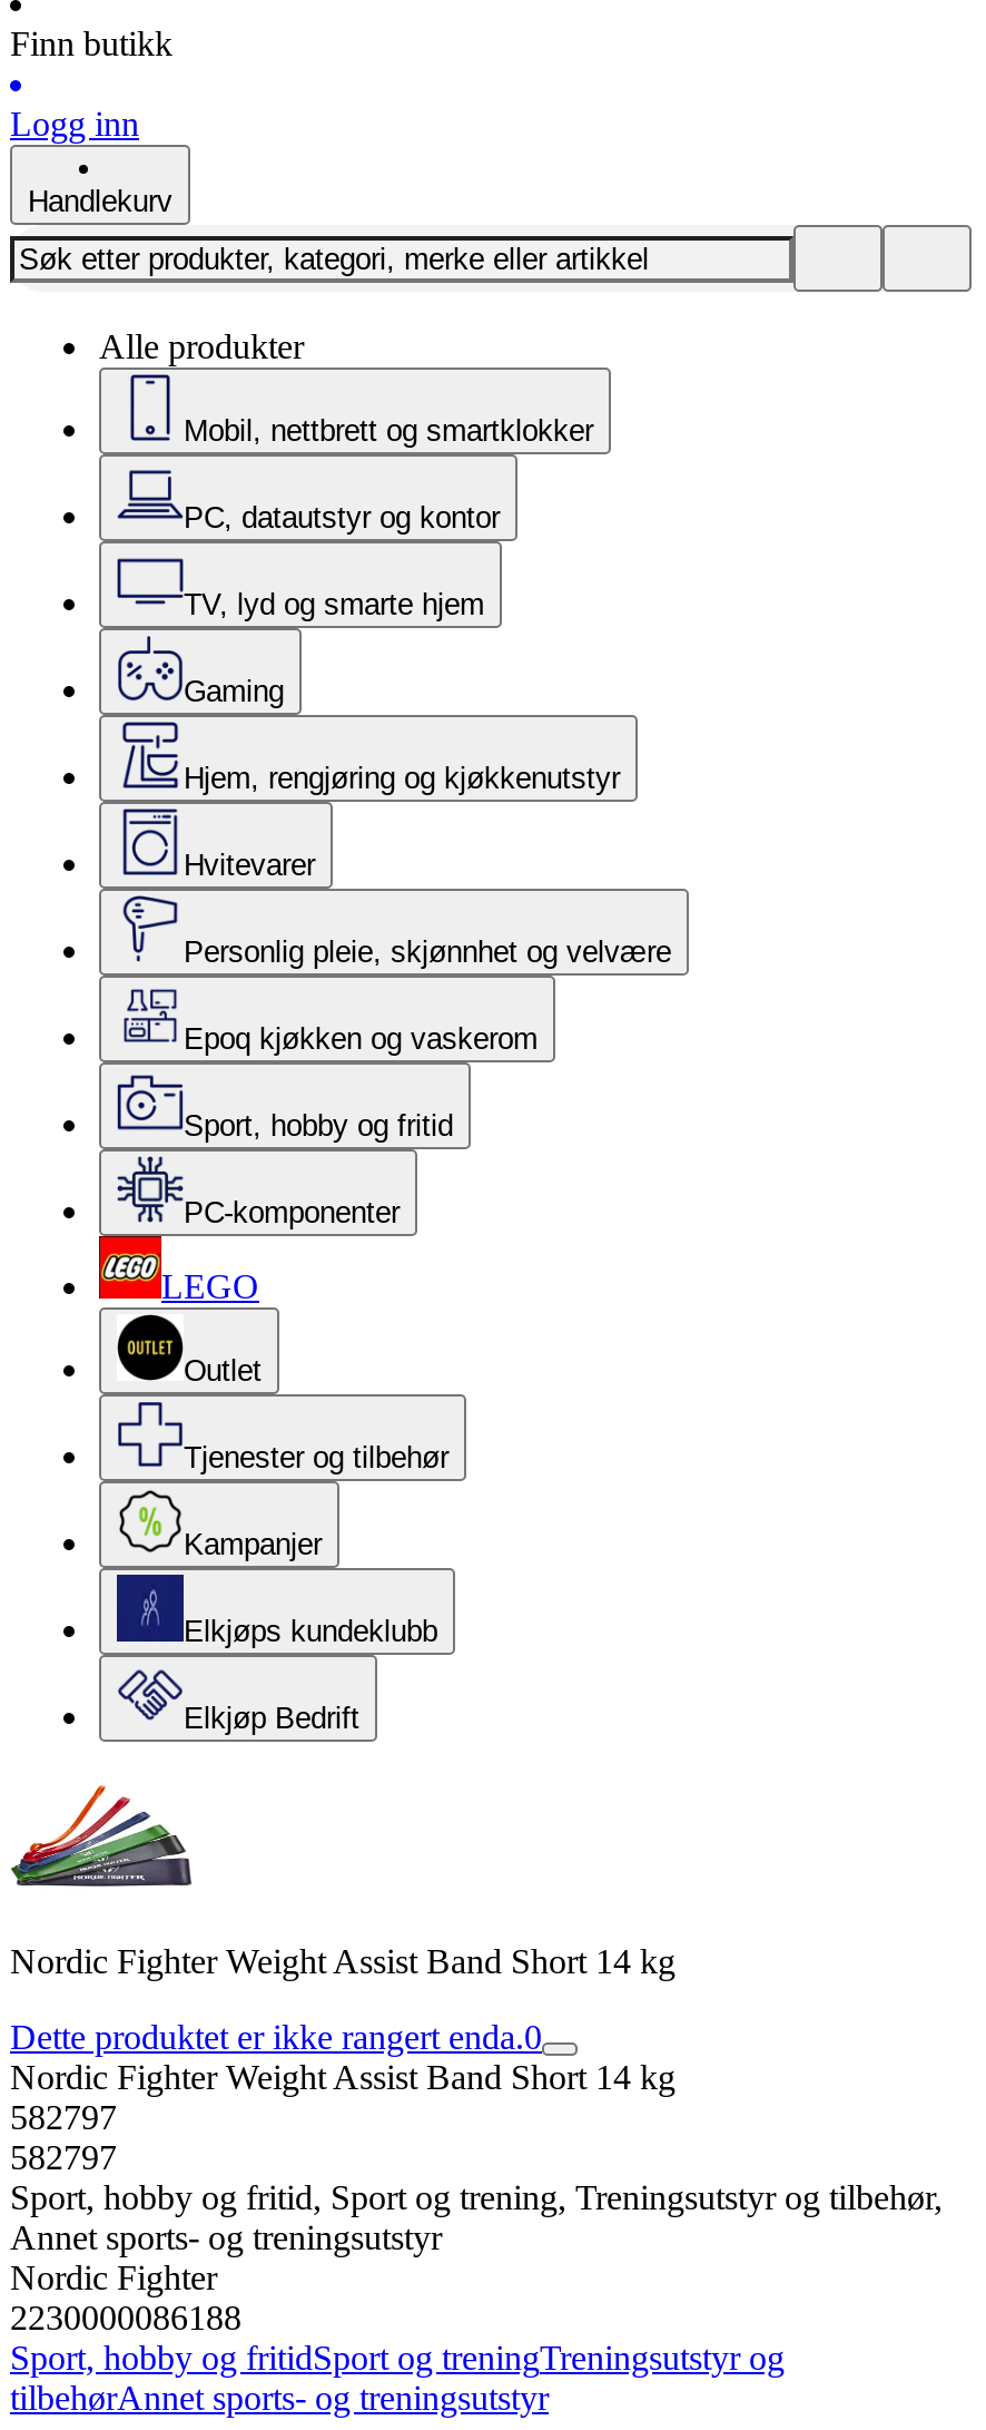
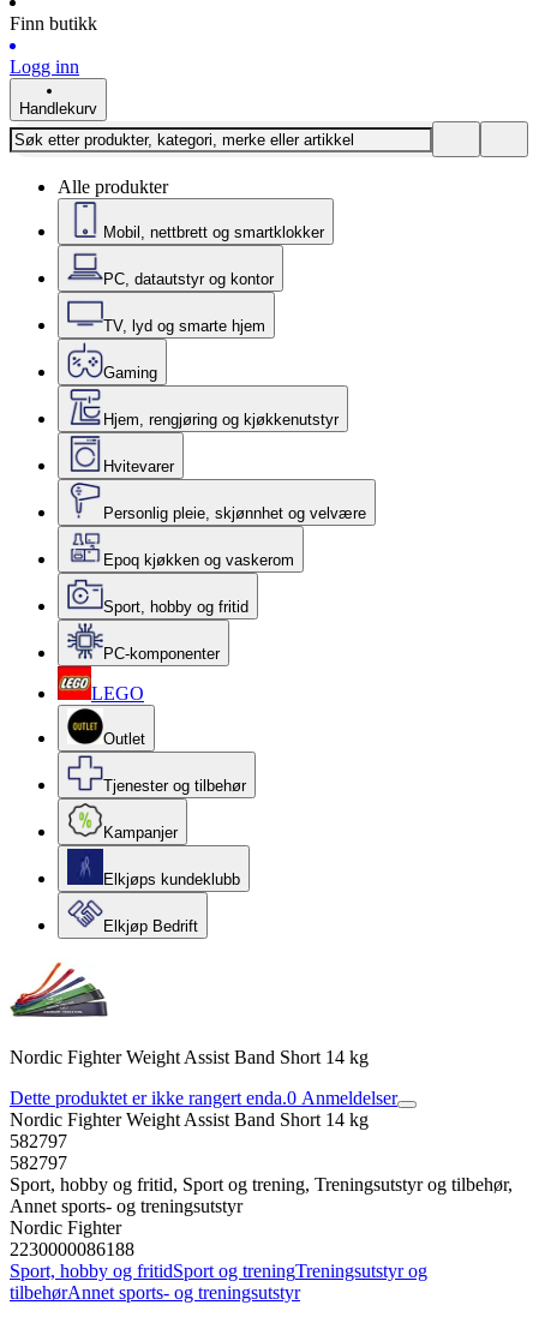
[10,2018,542,2056] Dette produktet er ikke rangert enda.0 -> [10,1088,397,1108] Dette produktet er ikke rangert enda.0 Anmeldelser

